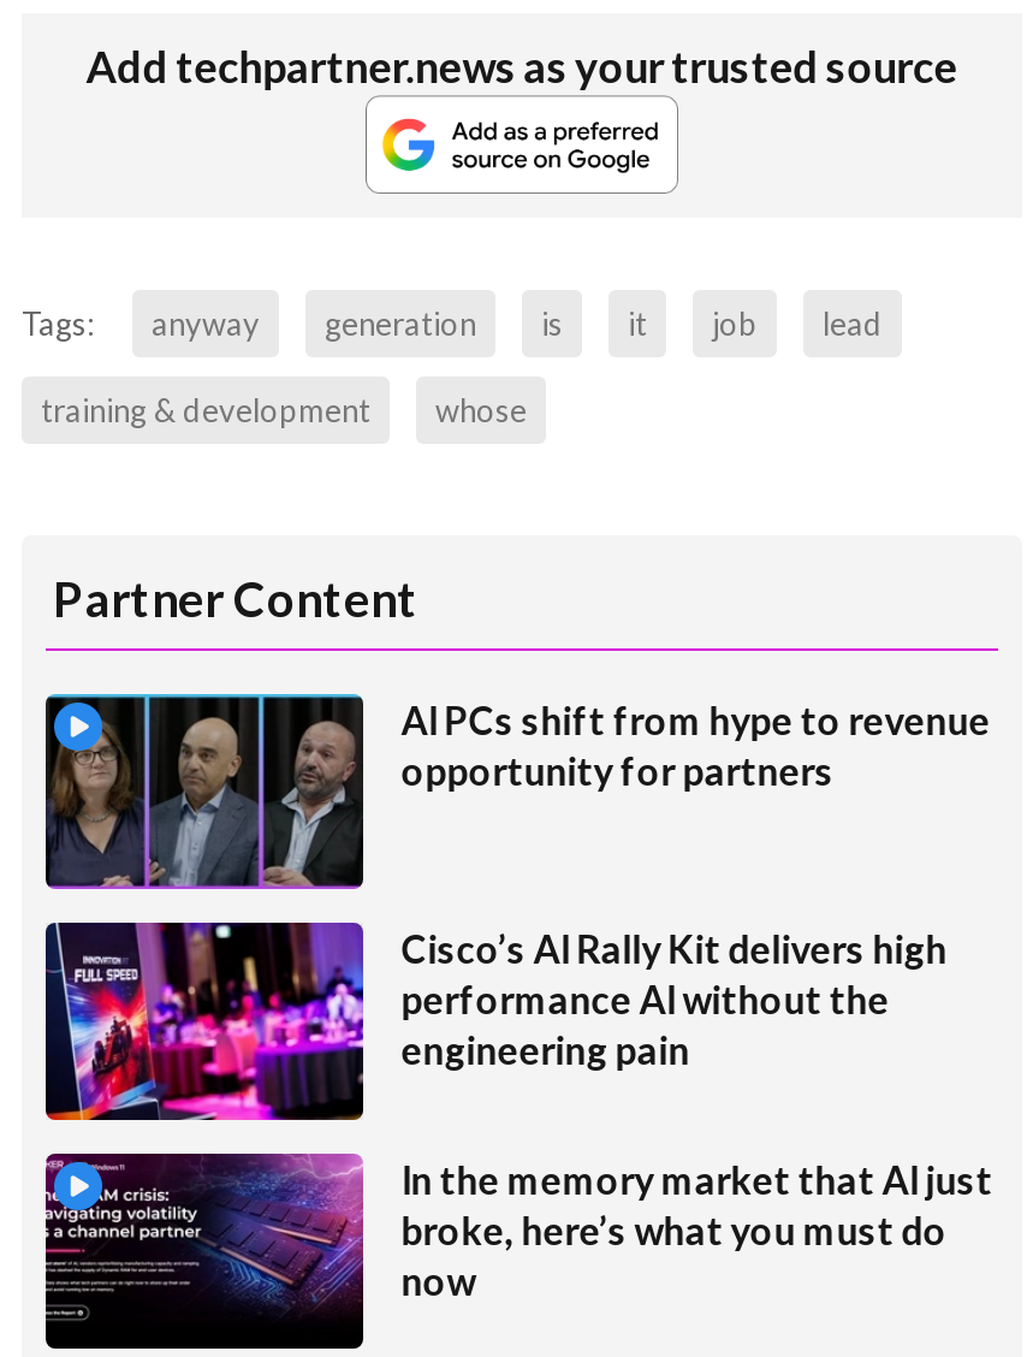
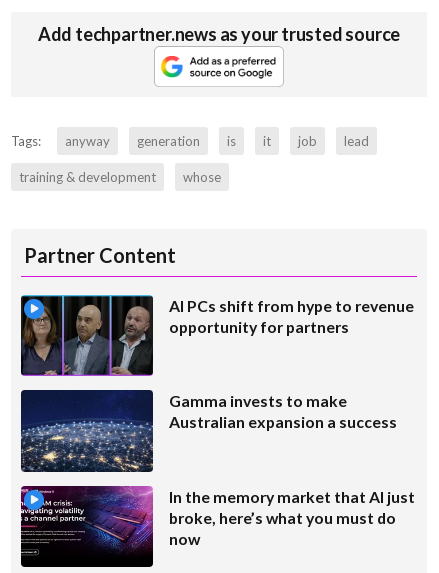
[46,920,947,1122] [image] | Cisco’s AI Rally Kit delivers high | performance AI without the | engineering pain -> [21,389,397,473] [image] | Gamma invests to make | Australian expansion a success

